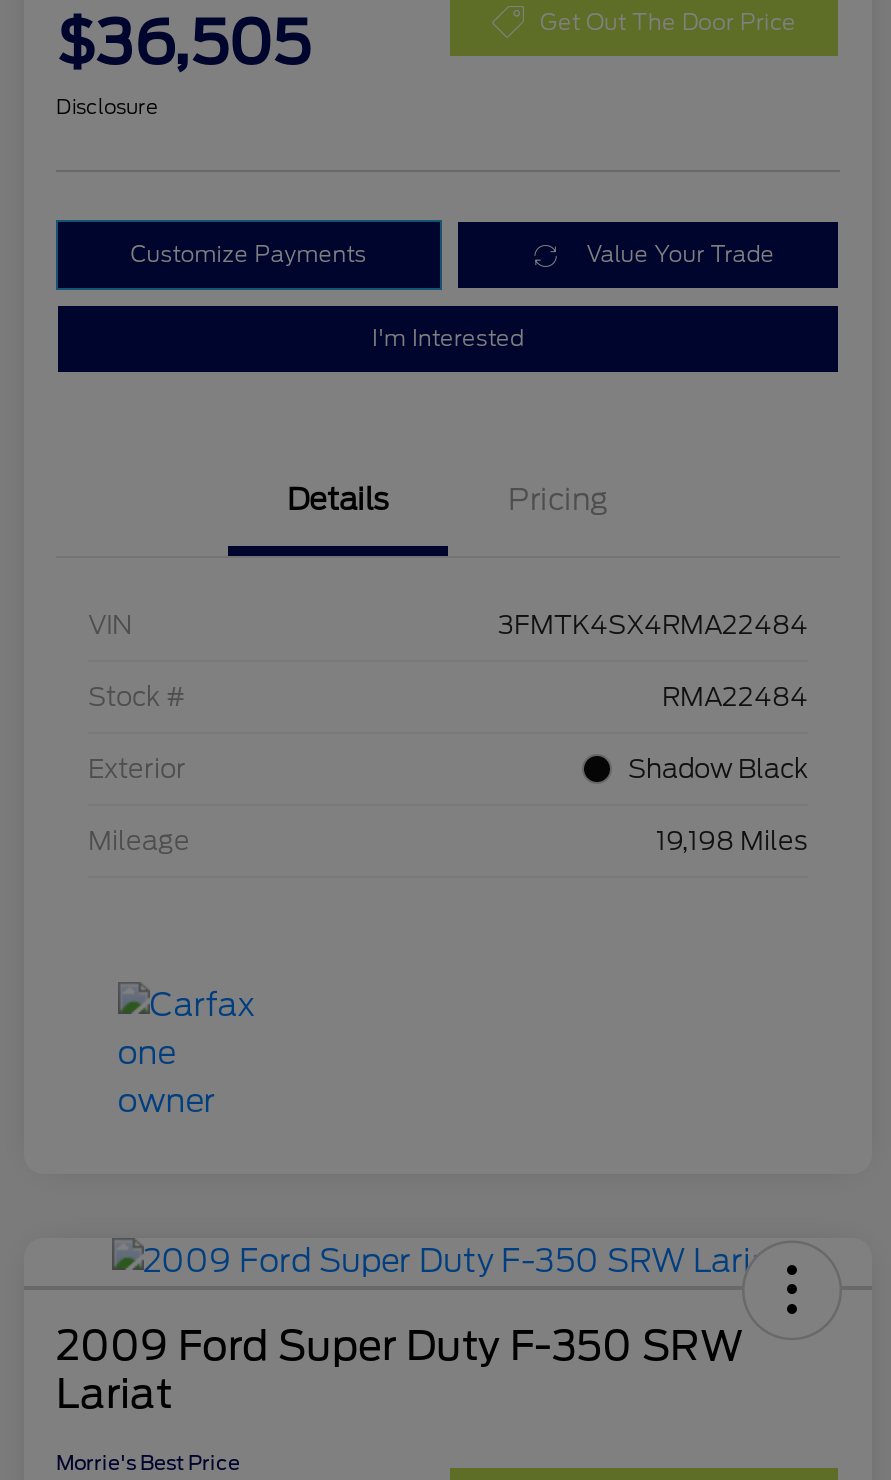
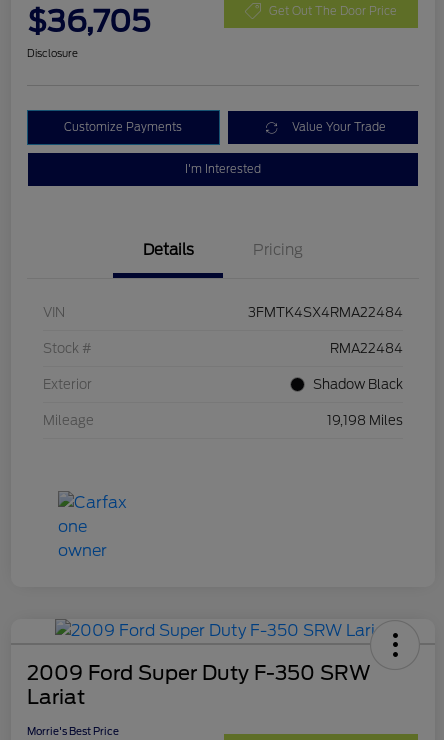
[56,6,310,78] $36,505 -> [27,3,150,39] $36,705

